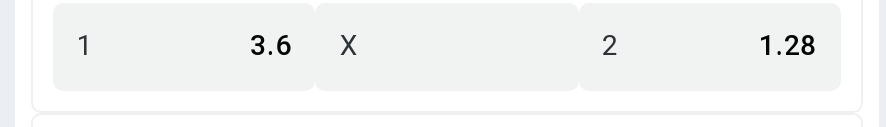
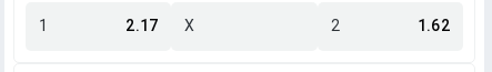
[250,29,358,61] 3.6 X -> [126,17,195,34] 2.17 X
[759,29,817,61] 1.28 -> [418,17,450,34] 1.62

